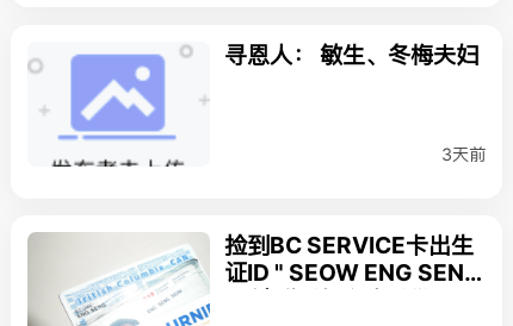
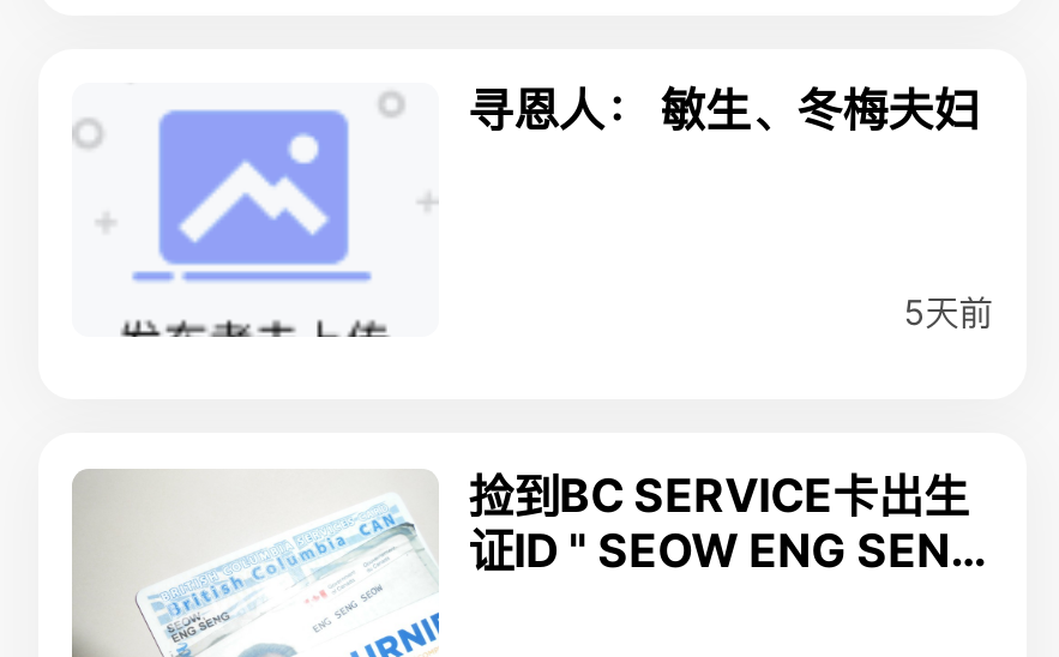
[441,144,485,165] 3天前 -> [904,291,993,332] 5天前

